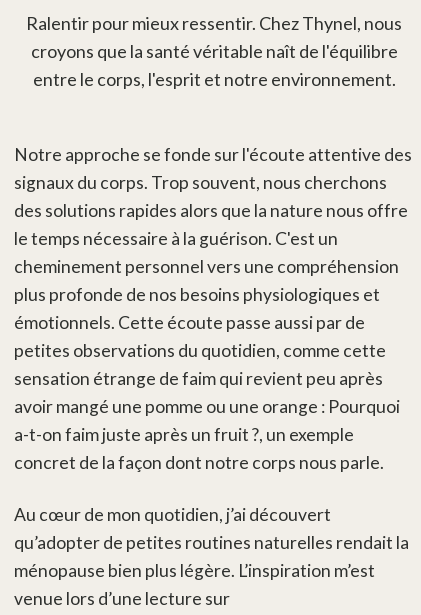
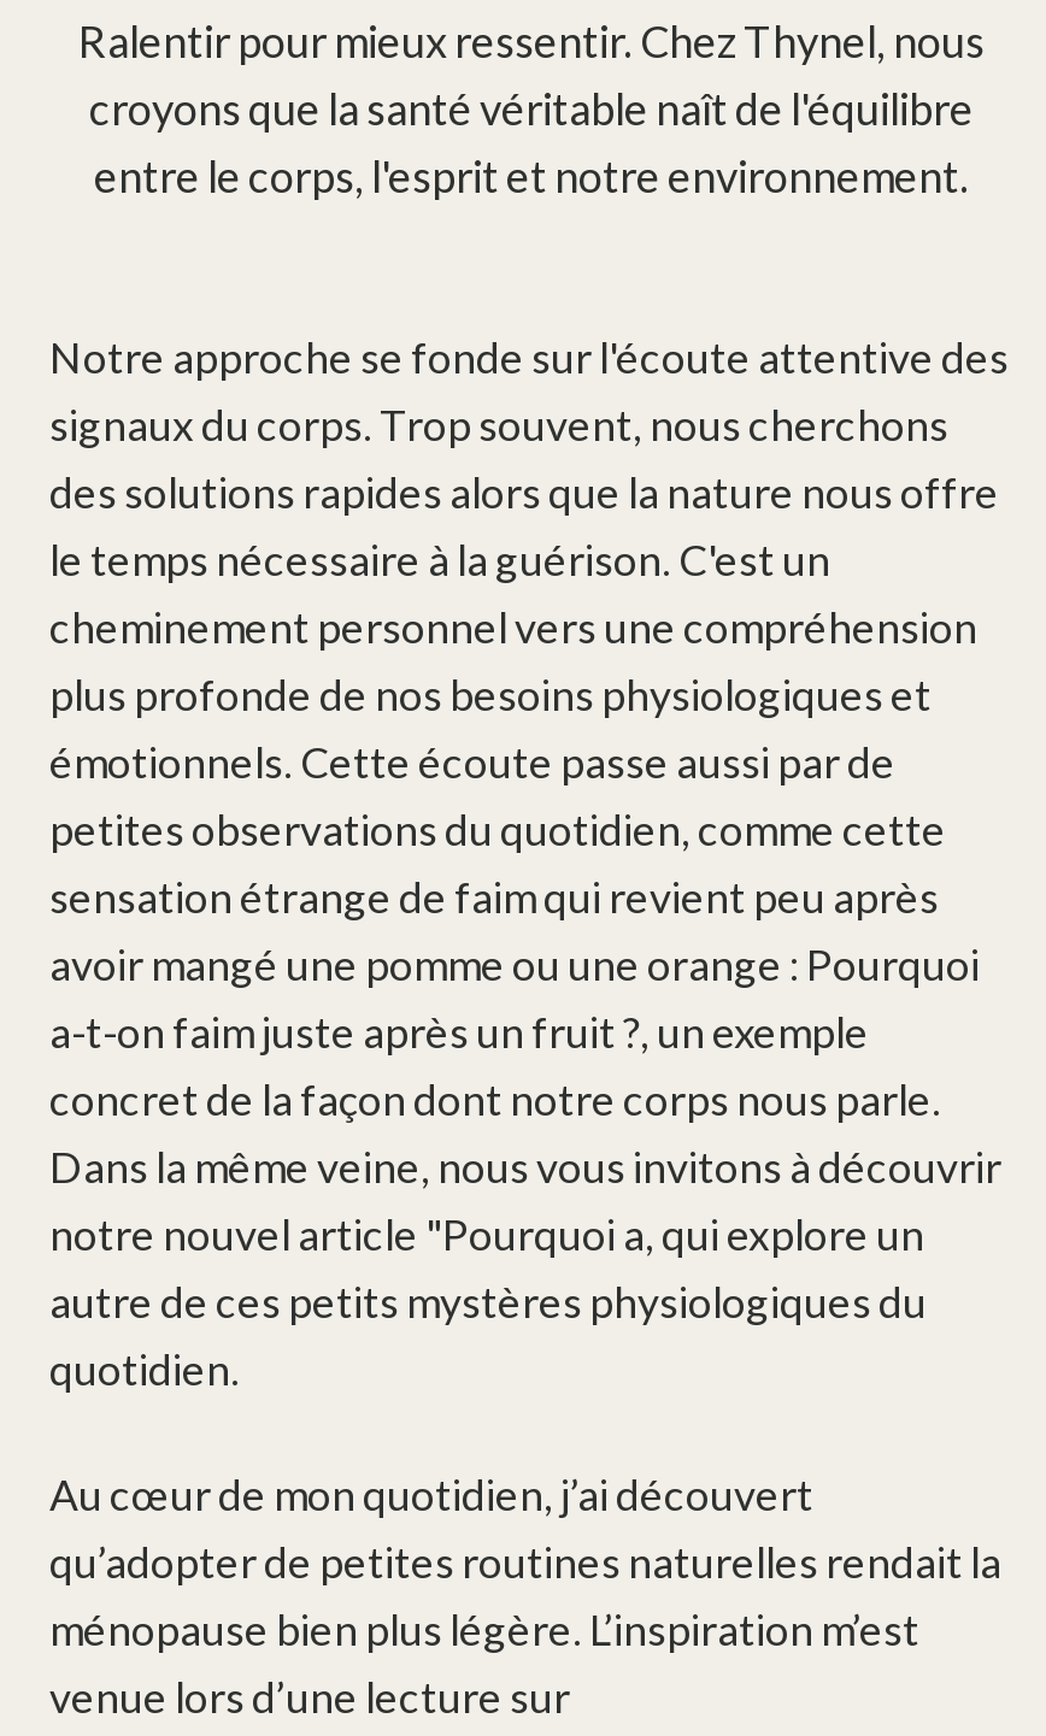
none -> [49,1143,1001,1396] Dans la même veine, nous vous invitons à découvrir | notre nouvel article "Pourquoi a, qui explore un | autre de ces petits mystères physiologiques du | quotidien.

